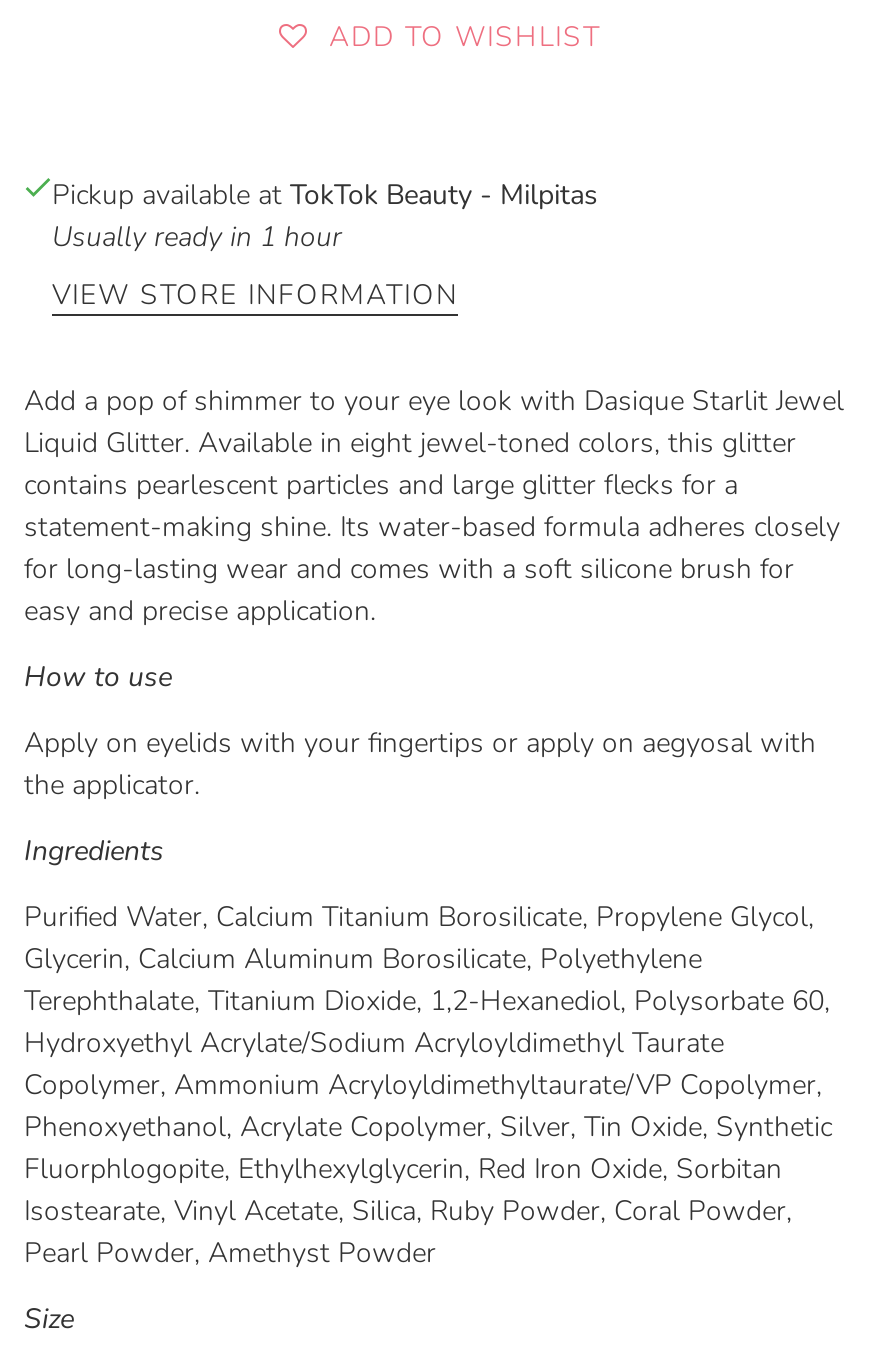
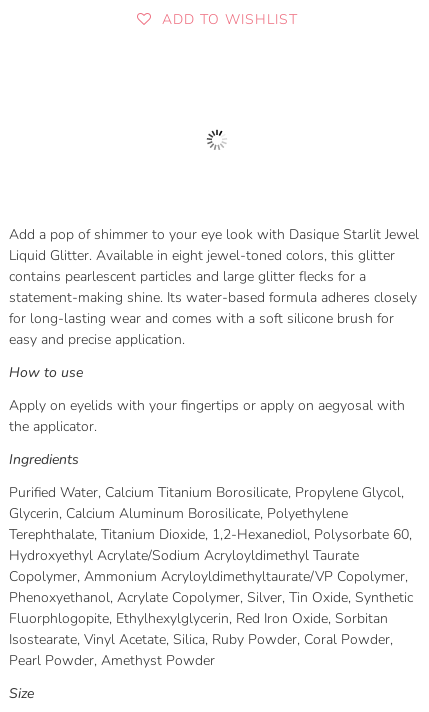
[52,175,598,313] Pickup available at TokTok Beauty - Milpitas | Usually ready in 1 hour | VIEW STORE INFORMATION -> none

